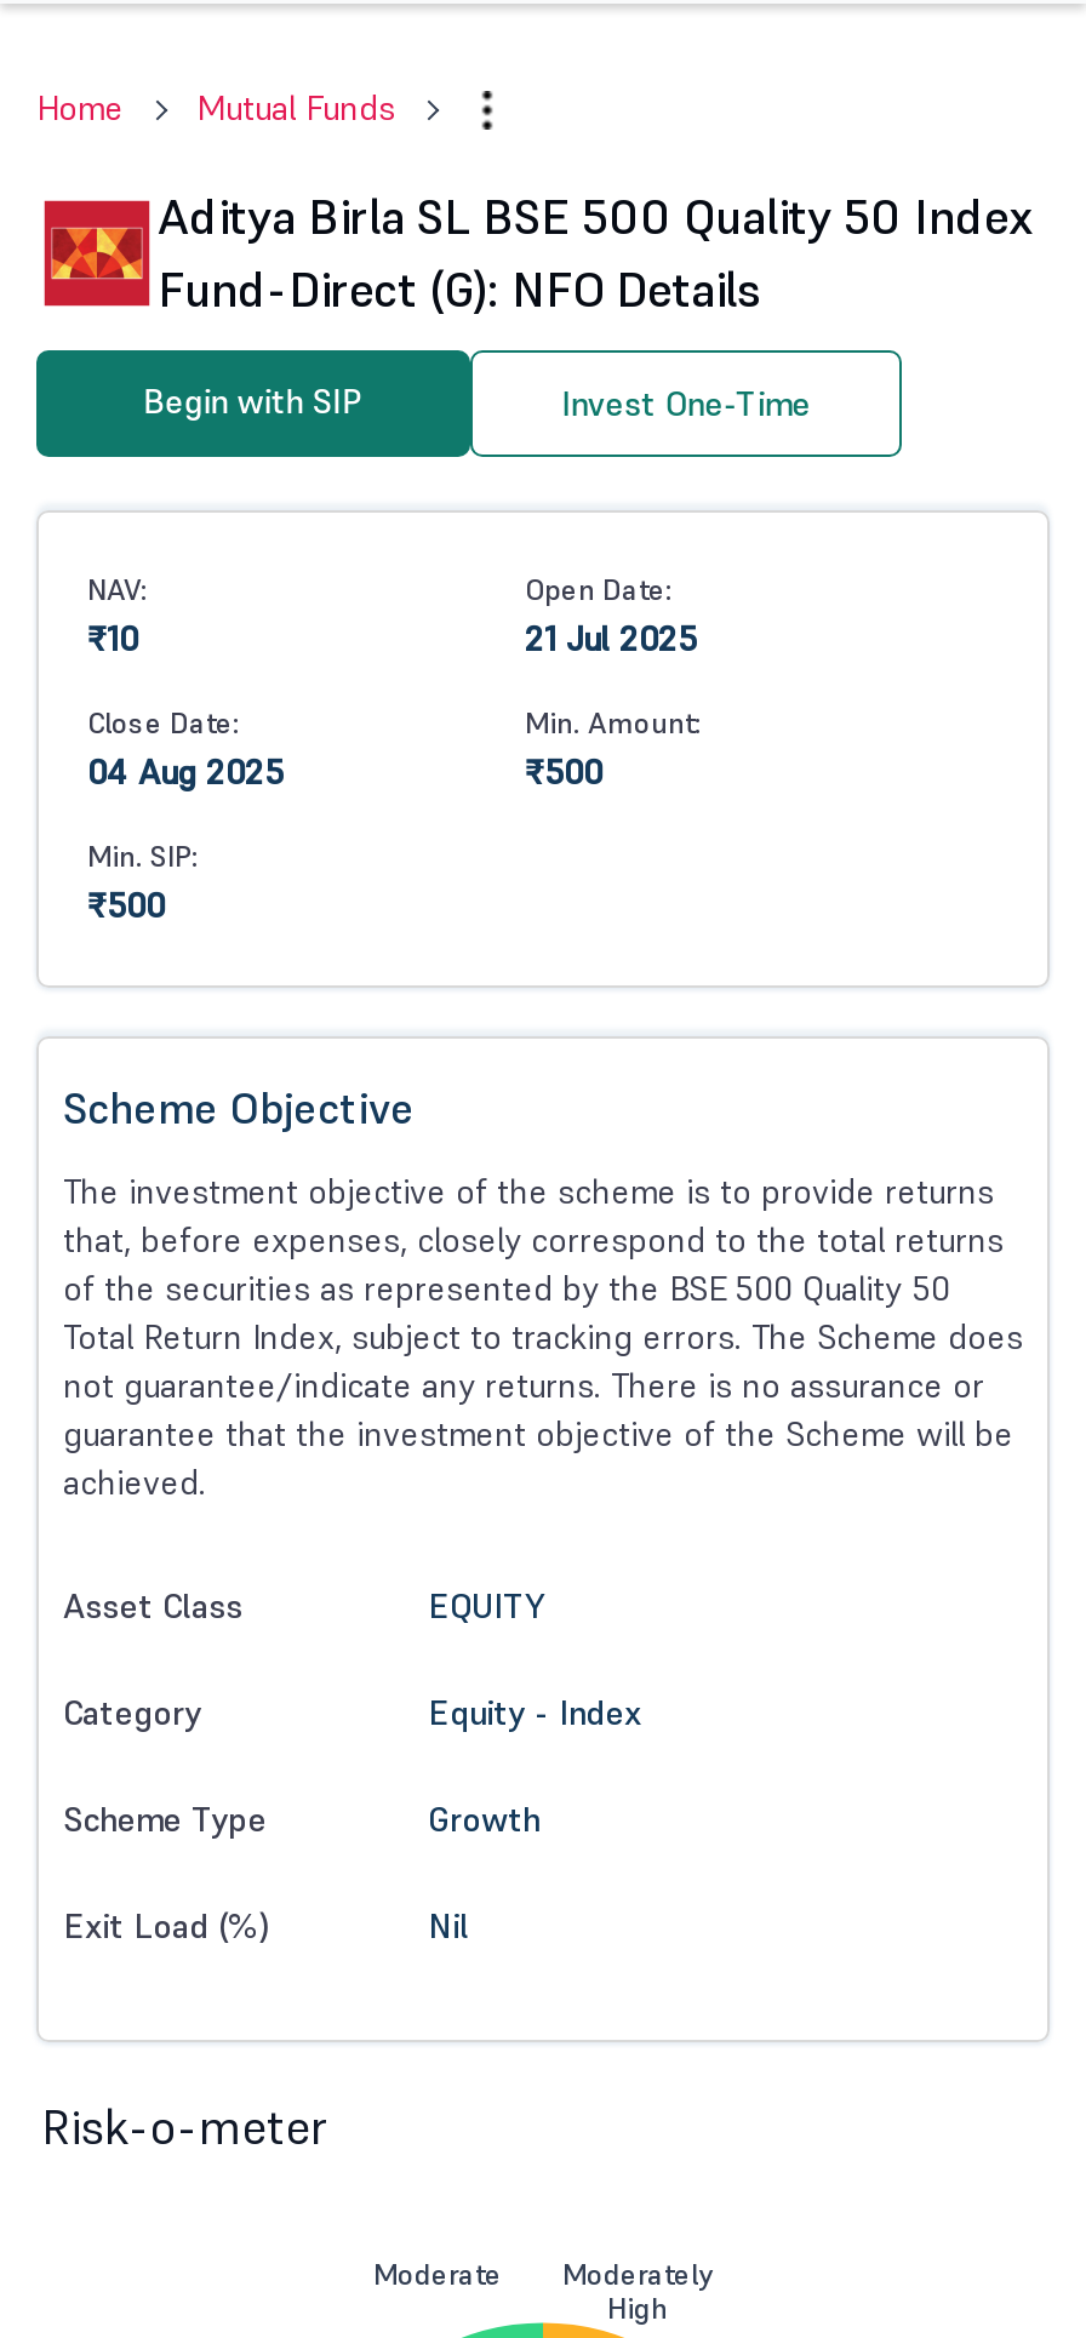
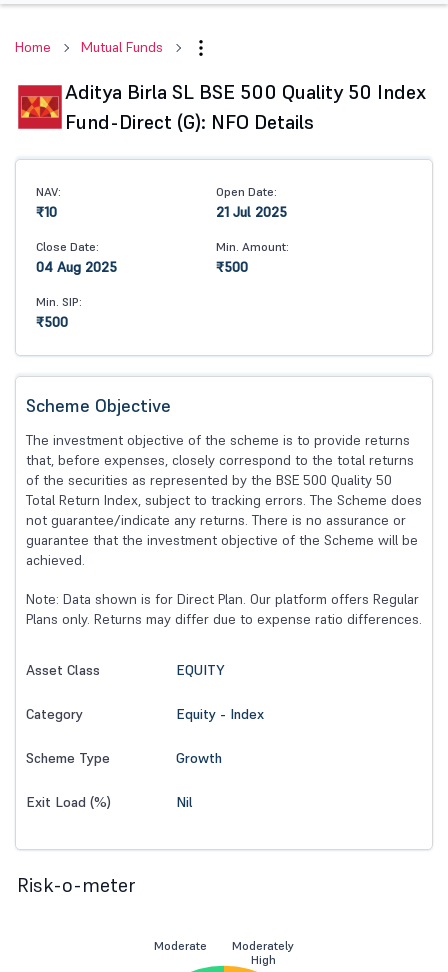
[143,379,811,425] Begin with SIP | Invest One-Time -> none
moved [63,571,1023,1504] -> [26,184,422,569]: NAV: | Open Date: | 21 Jul 2025 | ... | guarantee that the investment objective of the Scheme will be | achieved.
none -> [26,590,422,628] Note: Data shown is for Direct Plan. Our platform offers Regular | Plans only. Returns may differ due to expense ratio differences.

